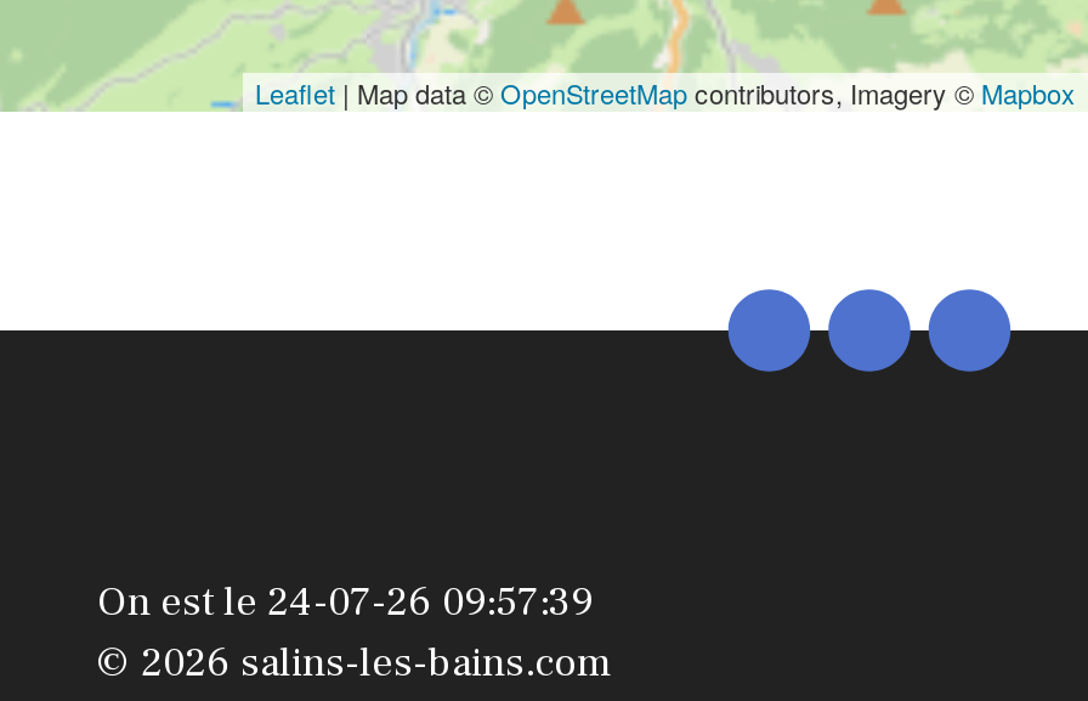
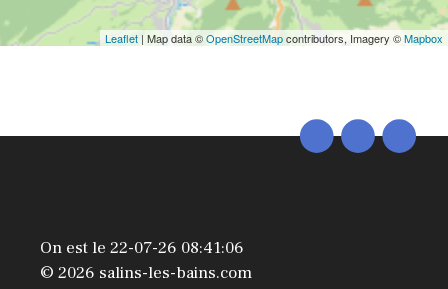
[97,576,593,629] On est le 24-07-26 09:57:39 -> [40,237,244,259] On est le 22-07-26 08:41:06

